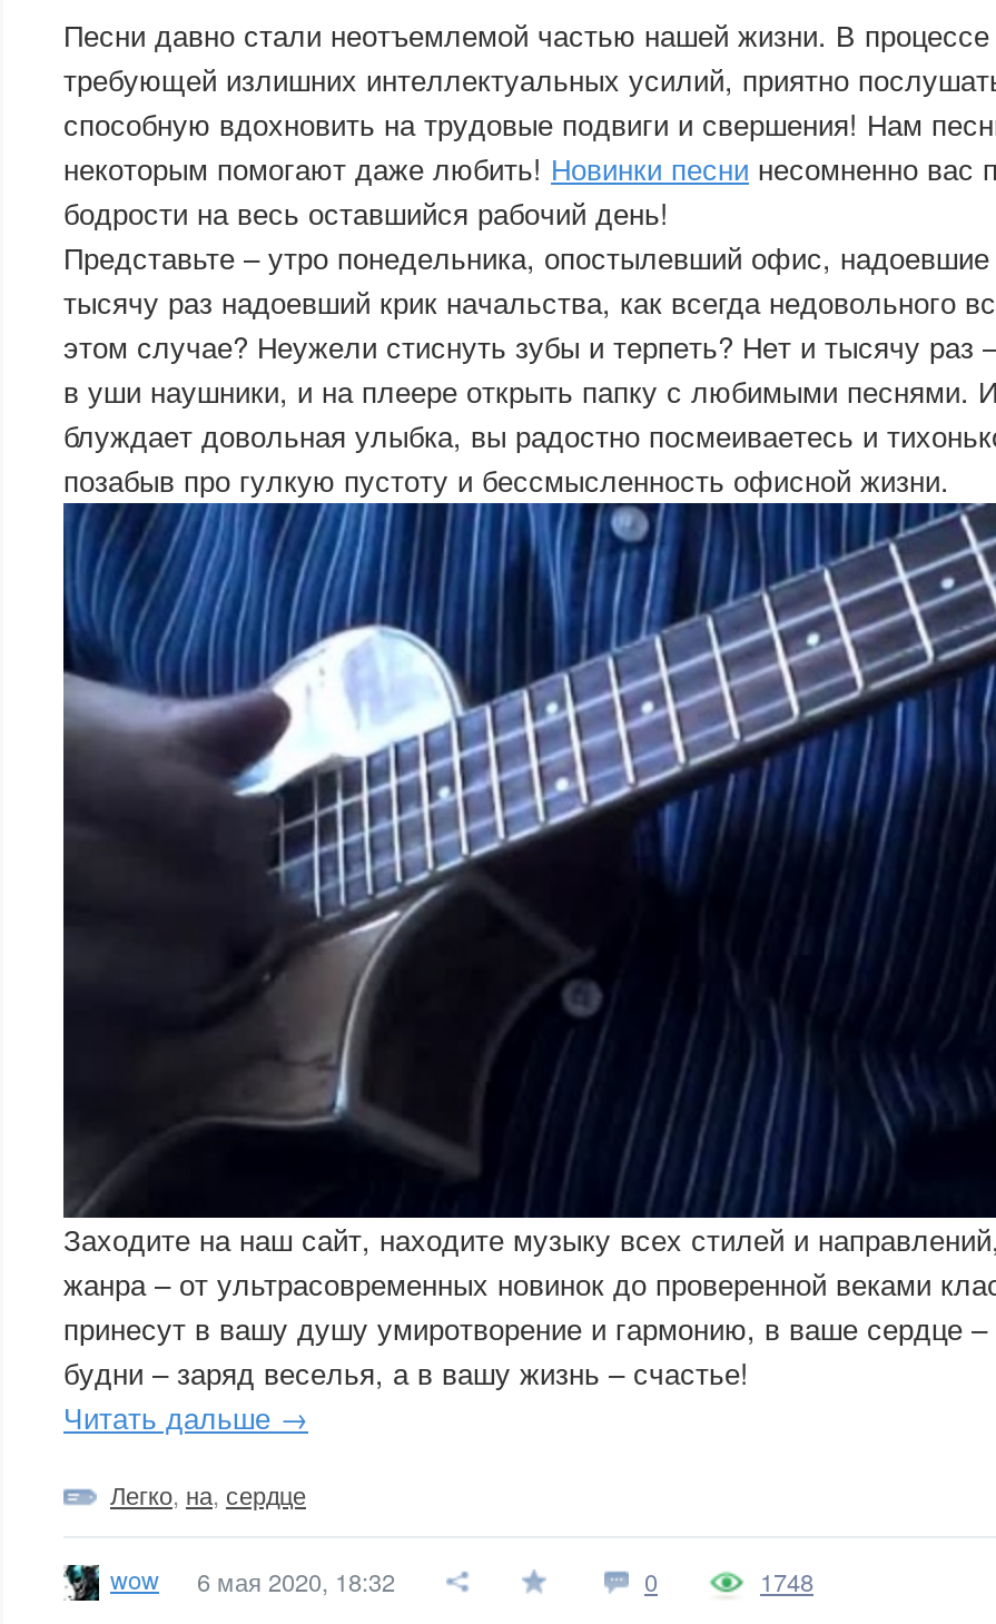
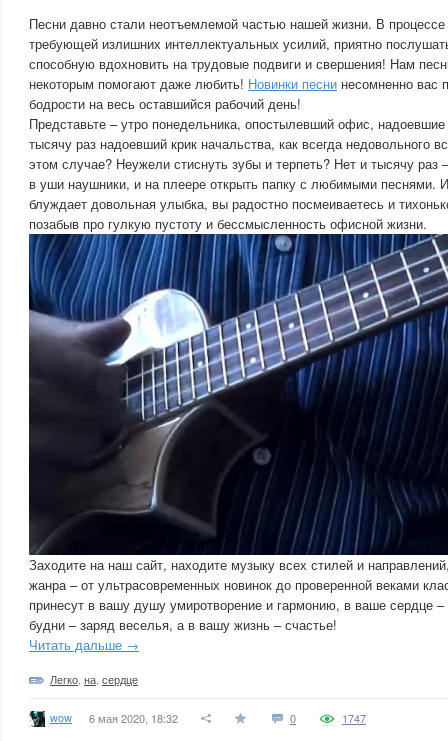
[760,1563,813,1598] 1748 -> [342,710,366,726] 1747

